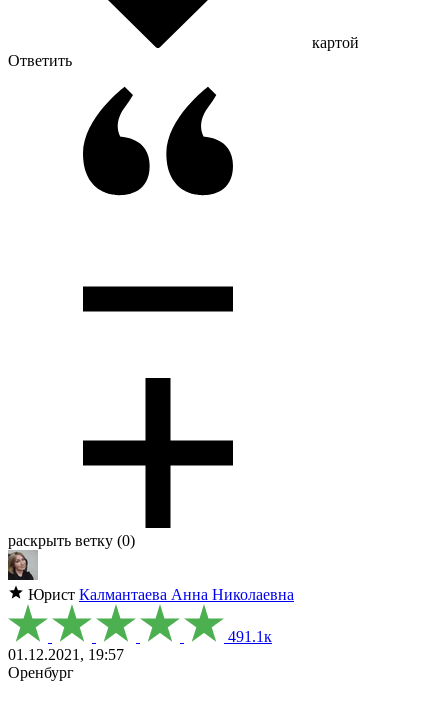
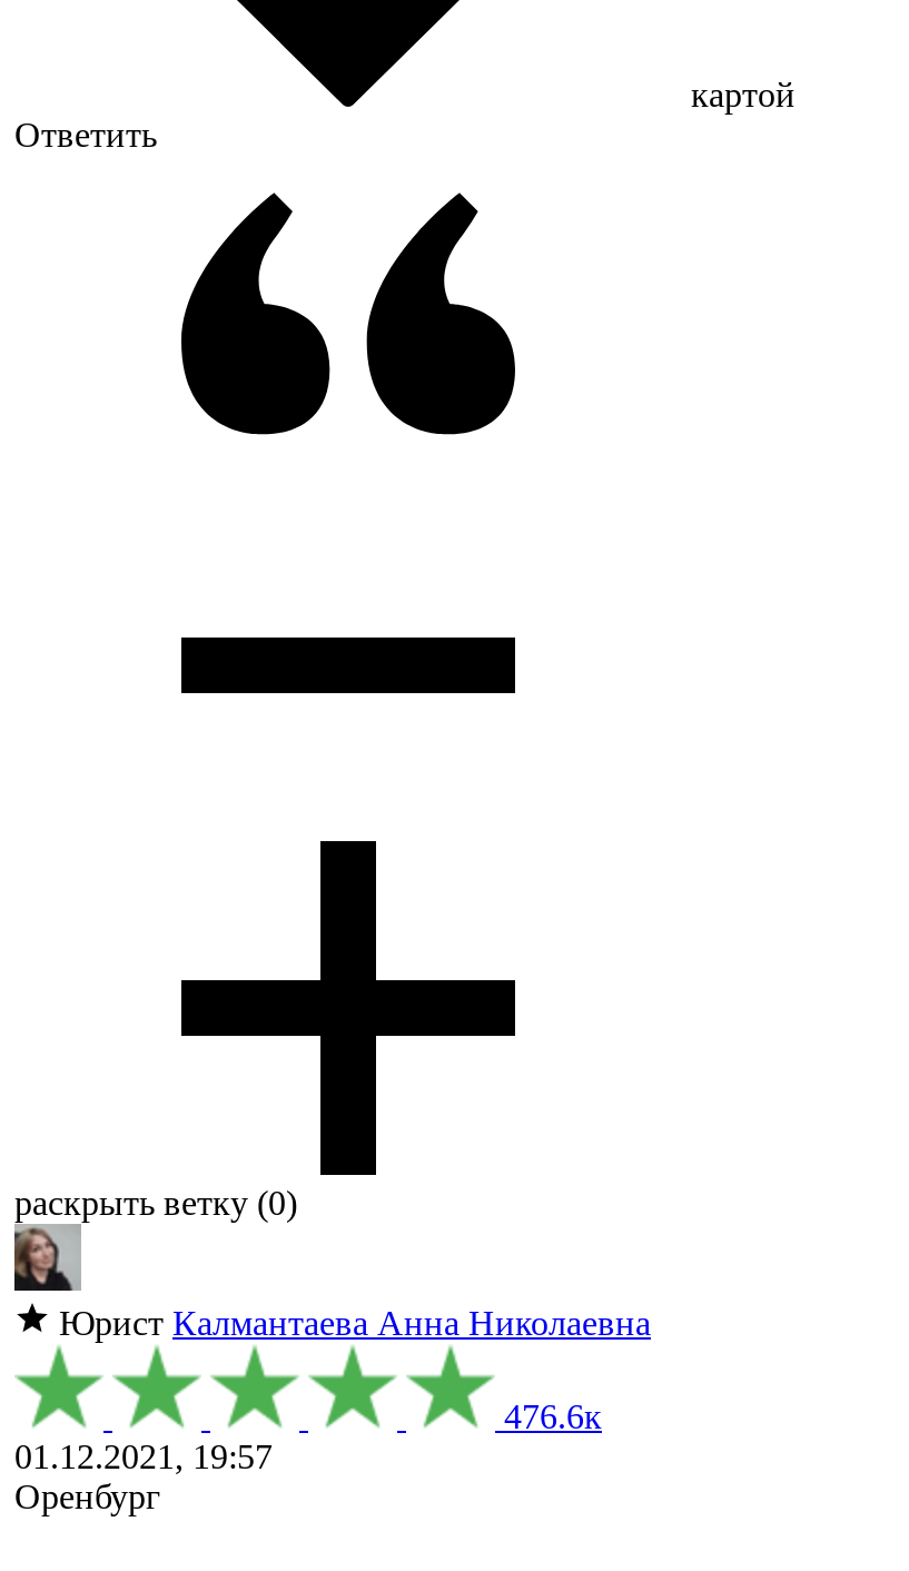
[224,628,272,645] 491.1к -> [495,1398,602,1436] 476.6к

